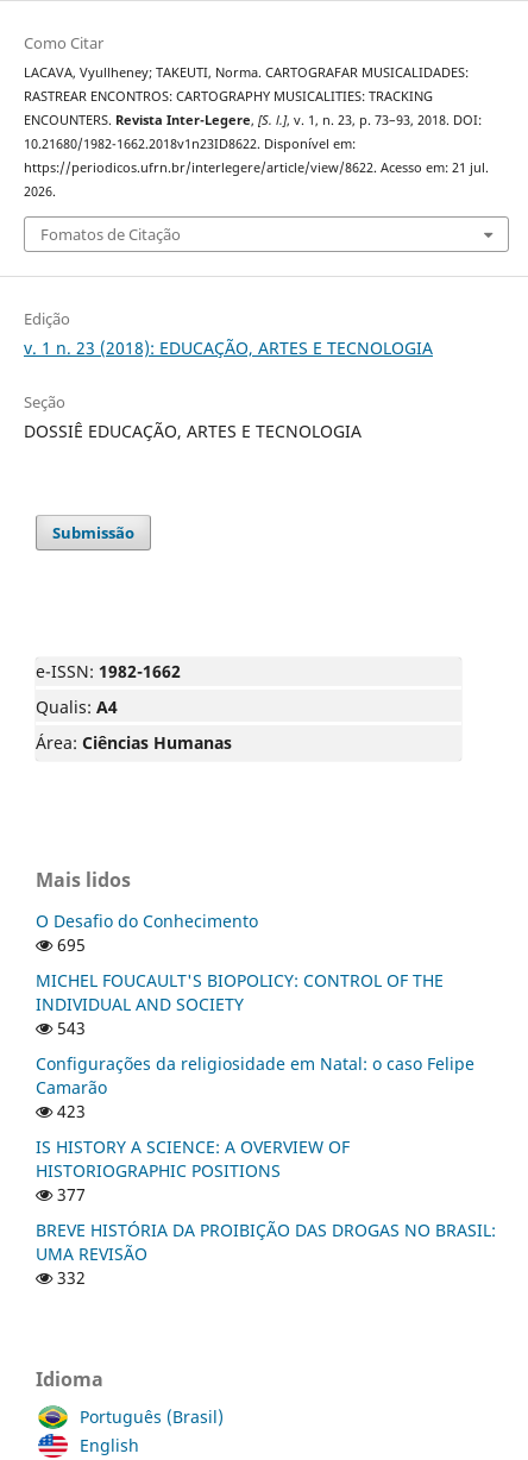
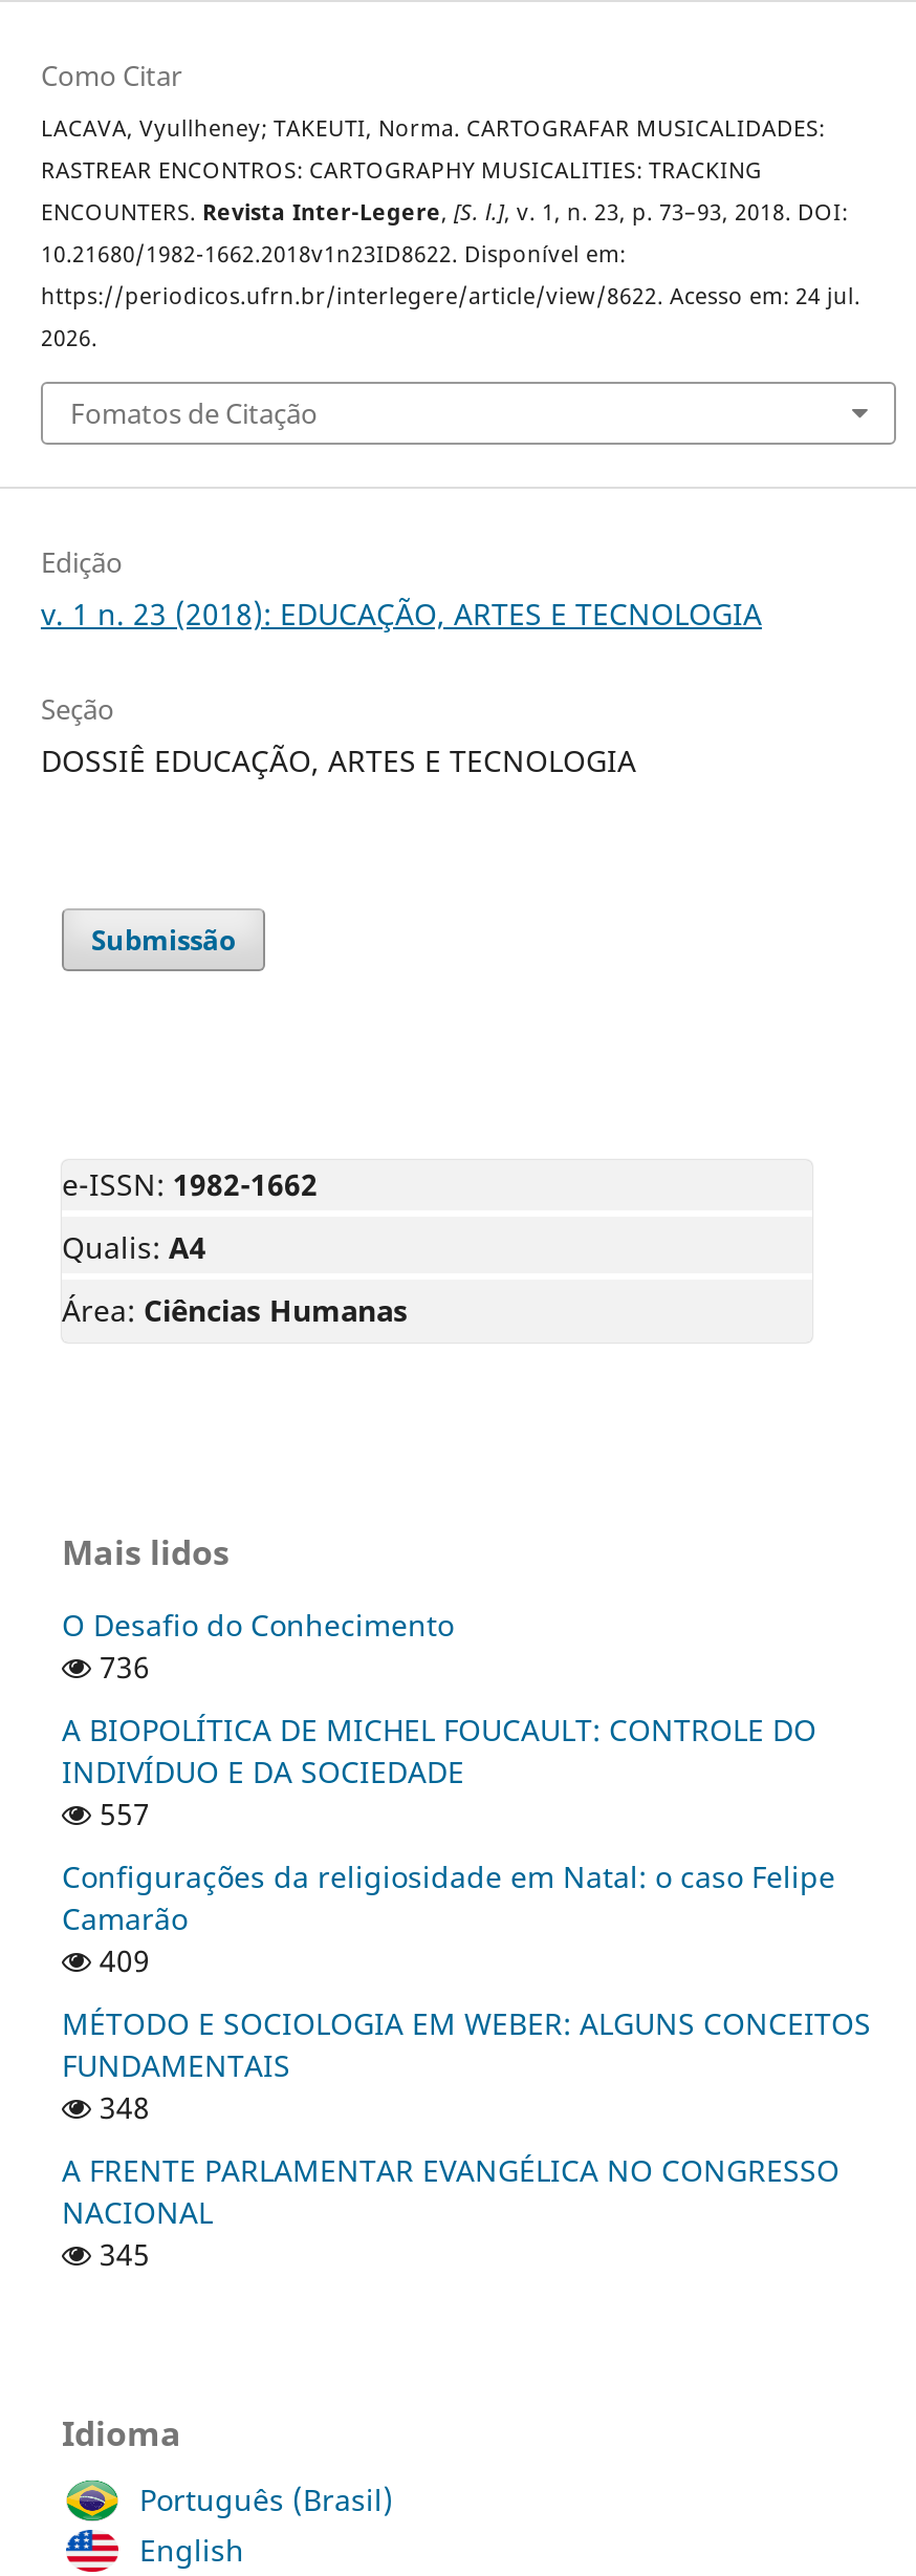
[24,160,489,176] https://periodicos.ufrn.br/interlegere/article/view/8622. Acesso em: 21 jul. -> [41,282,860,311] https://periodicos.ufrn.br/interlegere/article/view/8622. Acesso em: 24 jul.
[52,933,86,956] 695 -> [91,1646,150,1686] 736
[36,969,444,1039] MICHEL FOUCAULT'S BIOPOLICY: CONTROL OF THE | INDIVIDUAL AND SOCIETY | 543 -> [62,1709,816,1833] A BIOPOLÍTICA DE MICHEL FOUCAULT: CONTROLE DO | INDIVÍDUO E DA SOCIEDADE | 557
[52,1099,86,1122] 423 -> [91,1940,150,1979] 409
[36,1135,350,1205] IS HISTORY A SCIENCE: A OVERVIEW OF | HISTORIOGRAPHIC POSITIONS | 377 -> [62,2002,871,2126] MÉTODO E SOCIOLOGIA EM WEBER: ALGUNS CONCEITOS | FUNDAMENTAIS | 348
[36,1218,496,1288] BREVE HISTÓRIA DA PROIBIÇÃO DAS DROGAS NO BRASIL: | UMA REVISÃO | 332 -> [62,2149,839,2273] A FRENTE PARLAMENTAR EVANGÉLICA NO CONGRESSO | NACIONAL | 345

